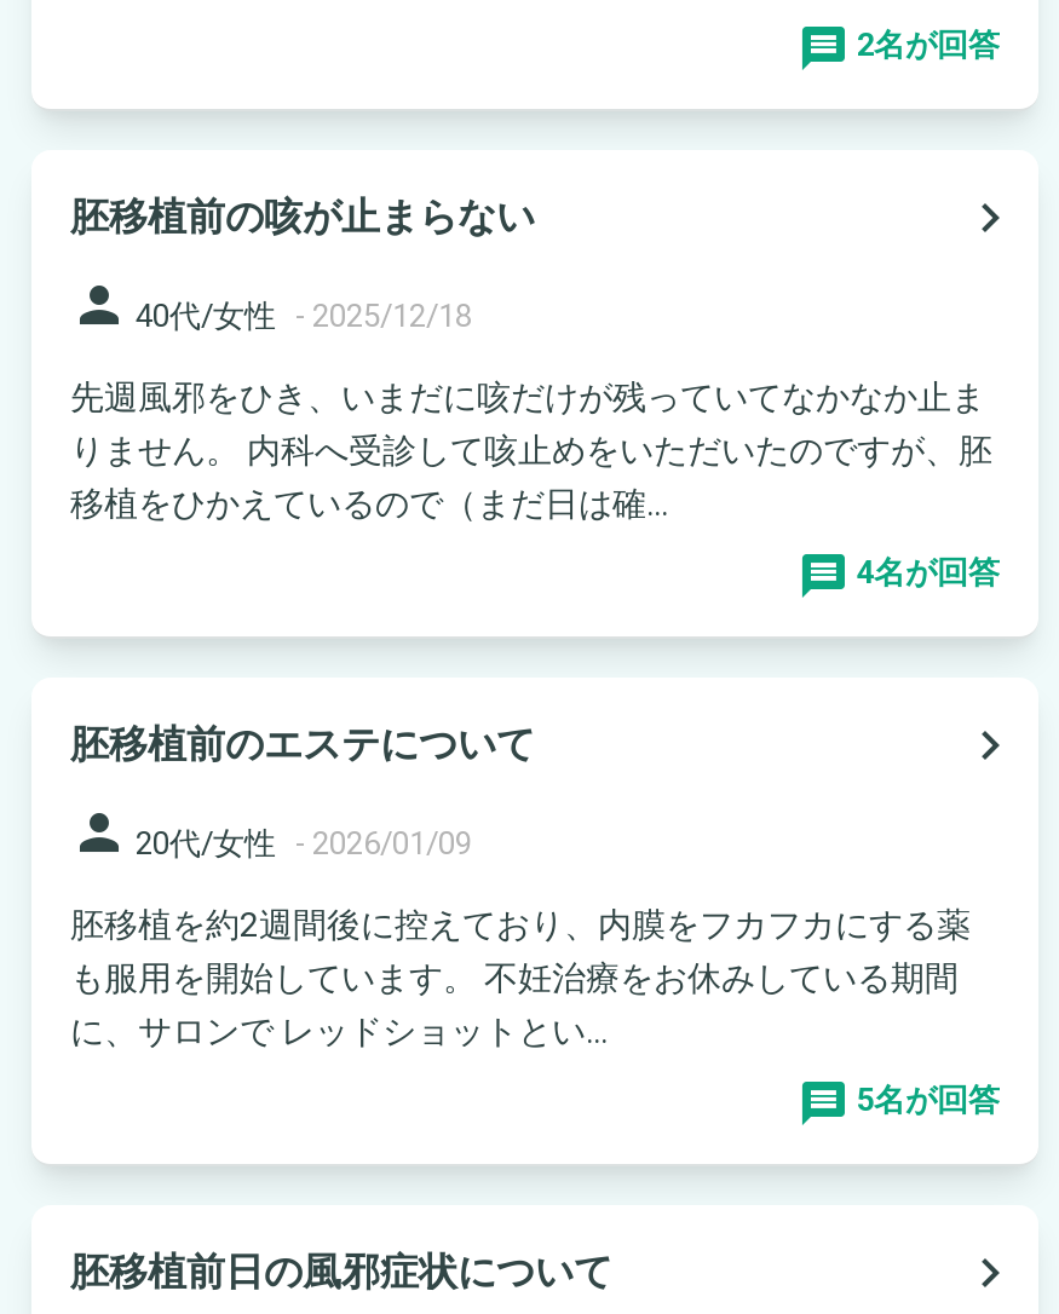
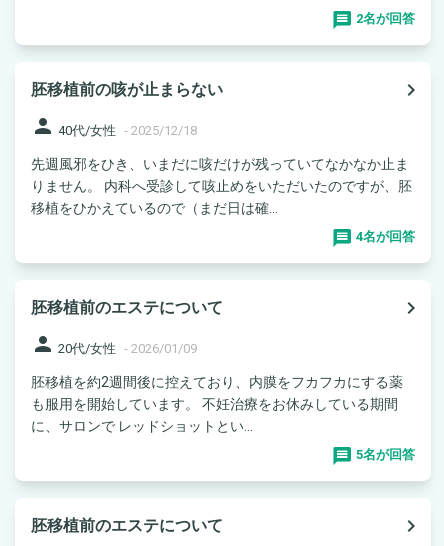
[70,1249,612,1295] 胚移植前日の風邪症状について -> [31,516,223,535] 胚移植前のエステについて

